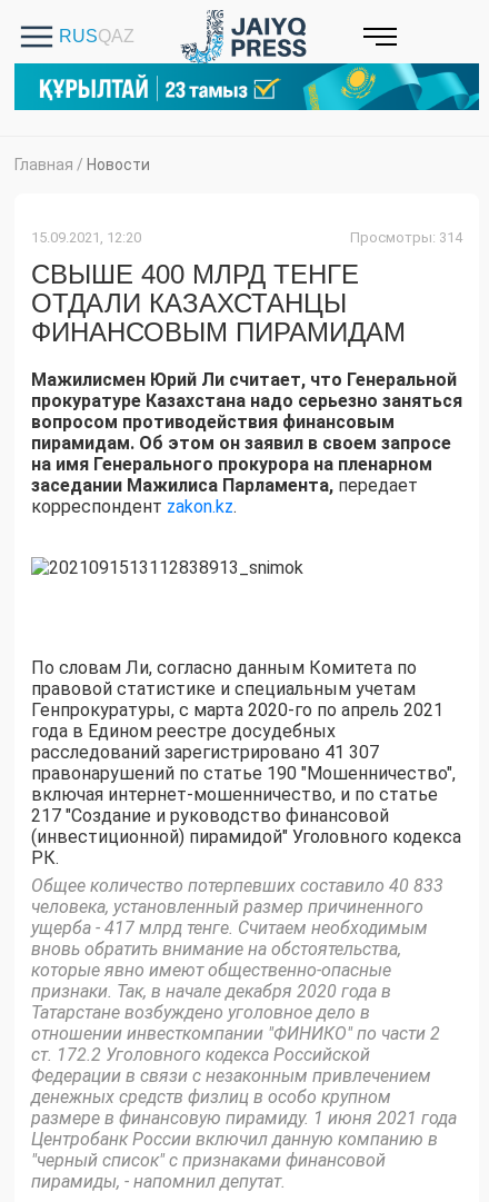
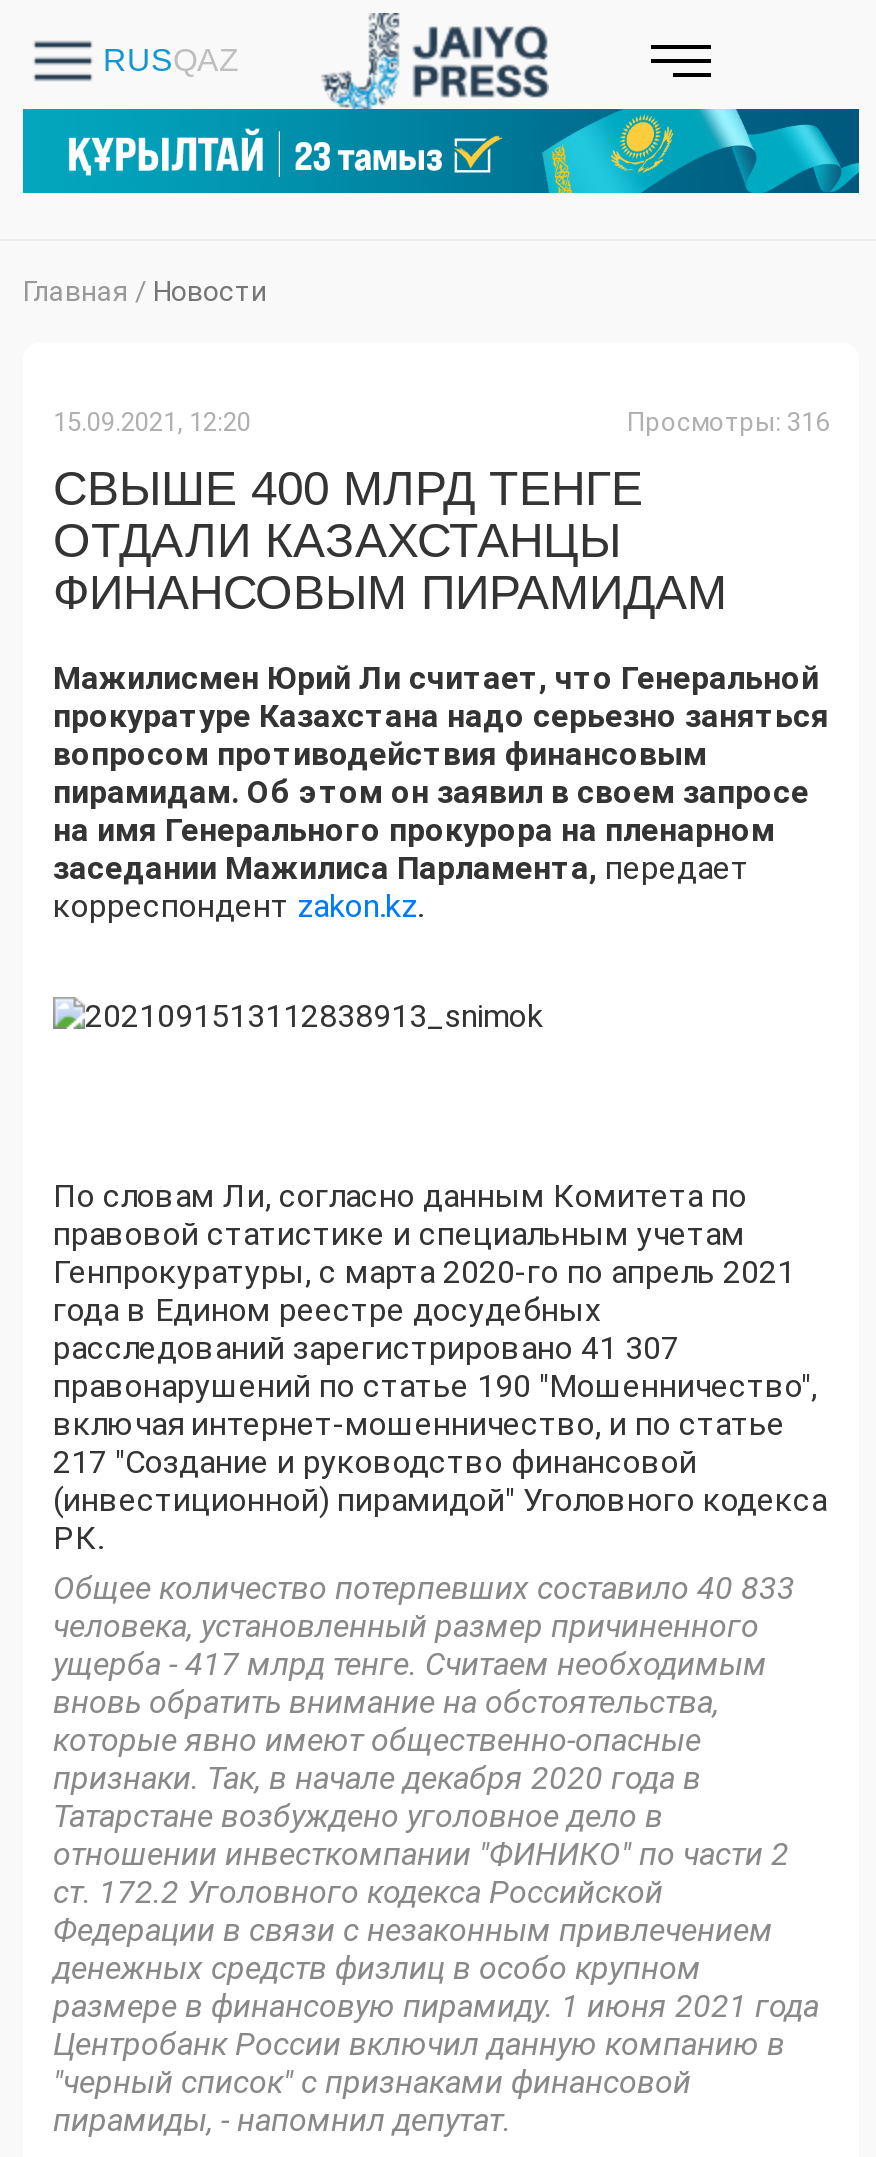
[350,229,462,246] Просмотры: 314 -> [627,407,829,437] Просмотры: 316

